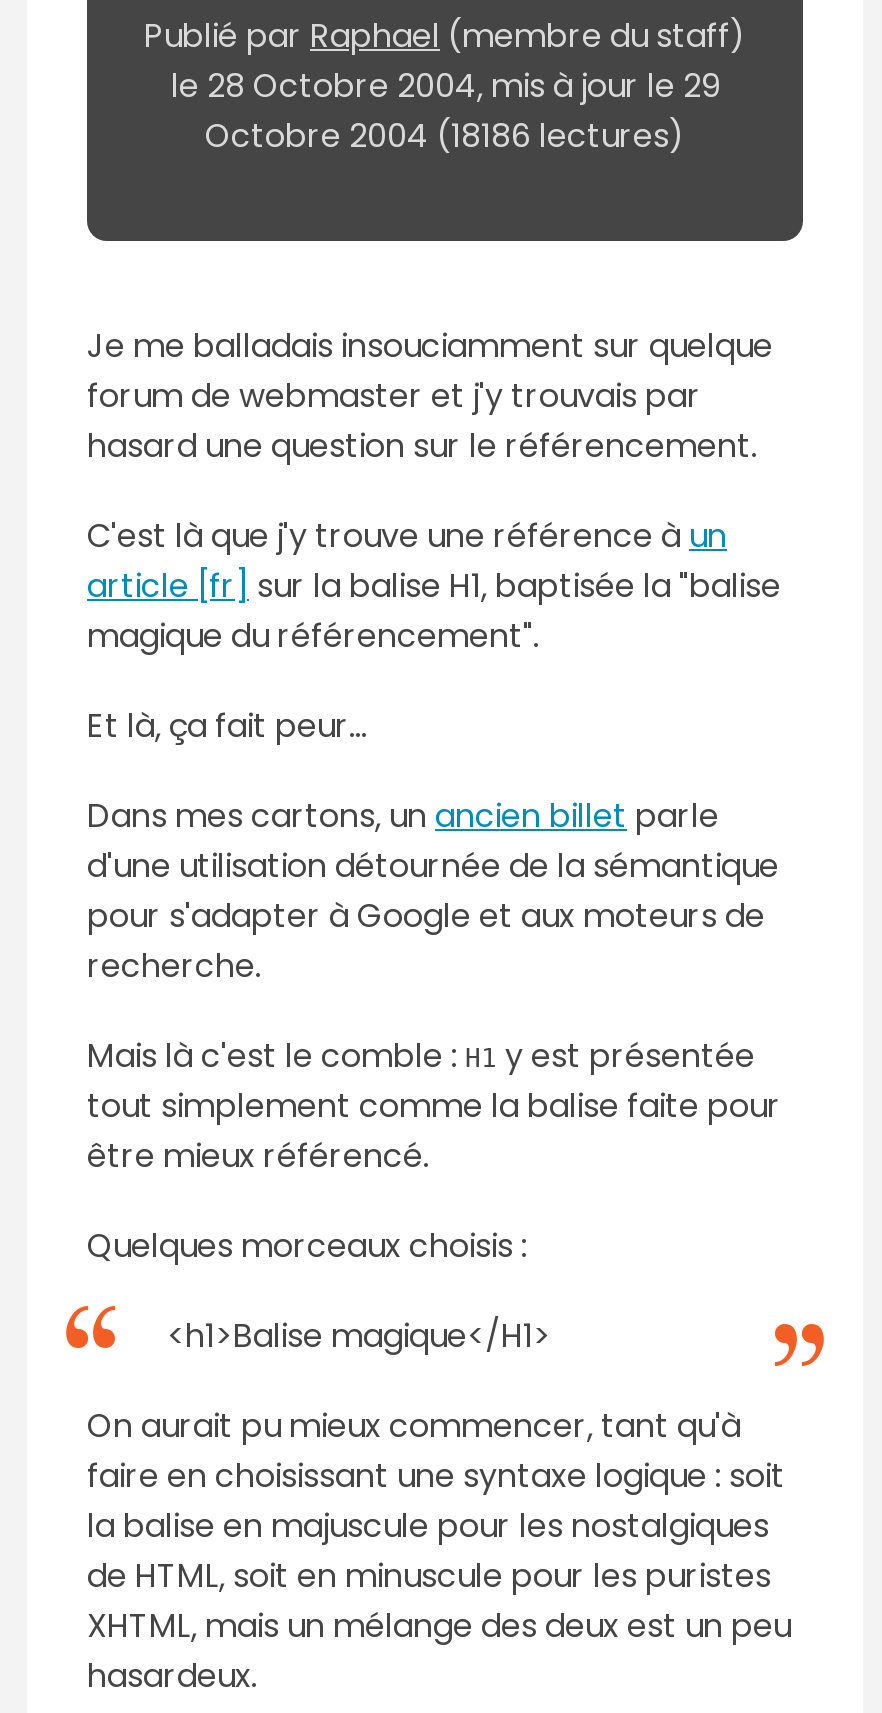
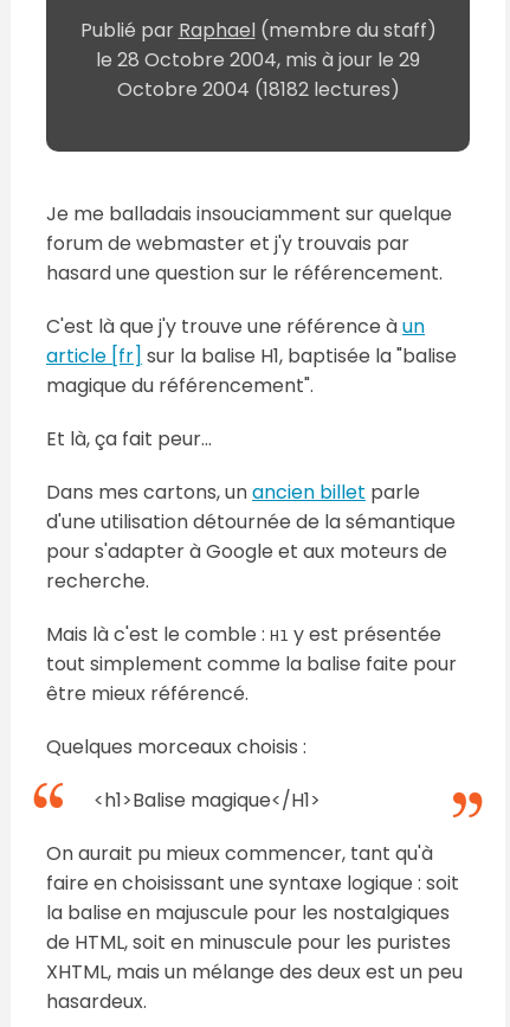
[205,113,685,159] Octobre 2004 (18186 lectures) -> [117,76,399,103] Octobre 2004 (18182 lectures)

